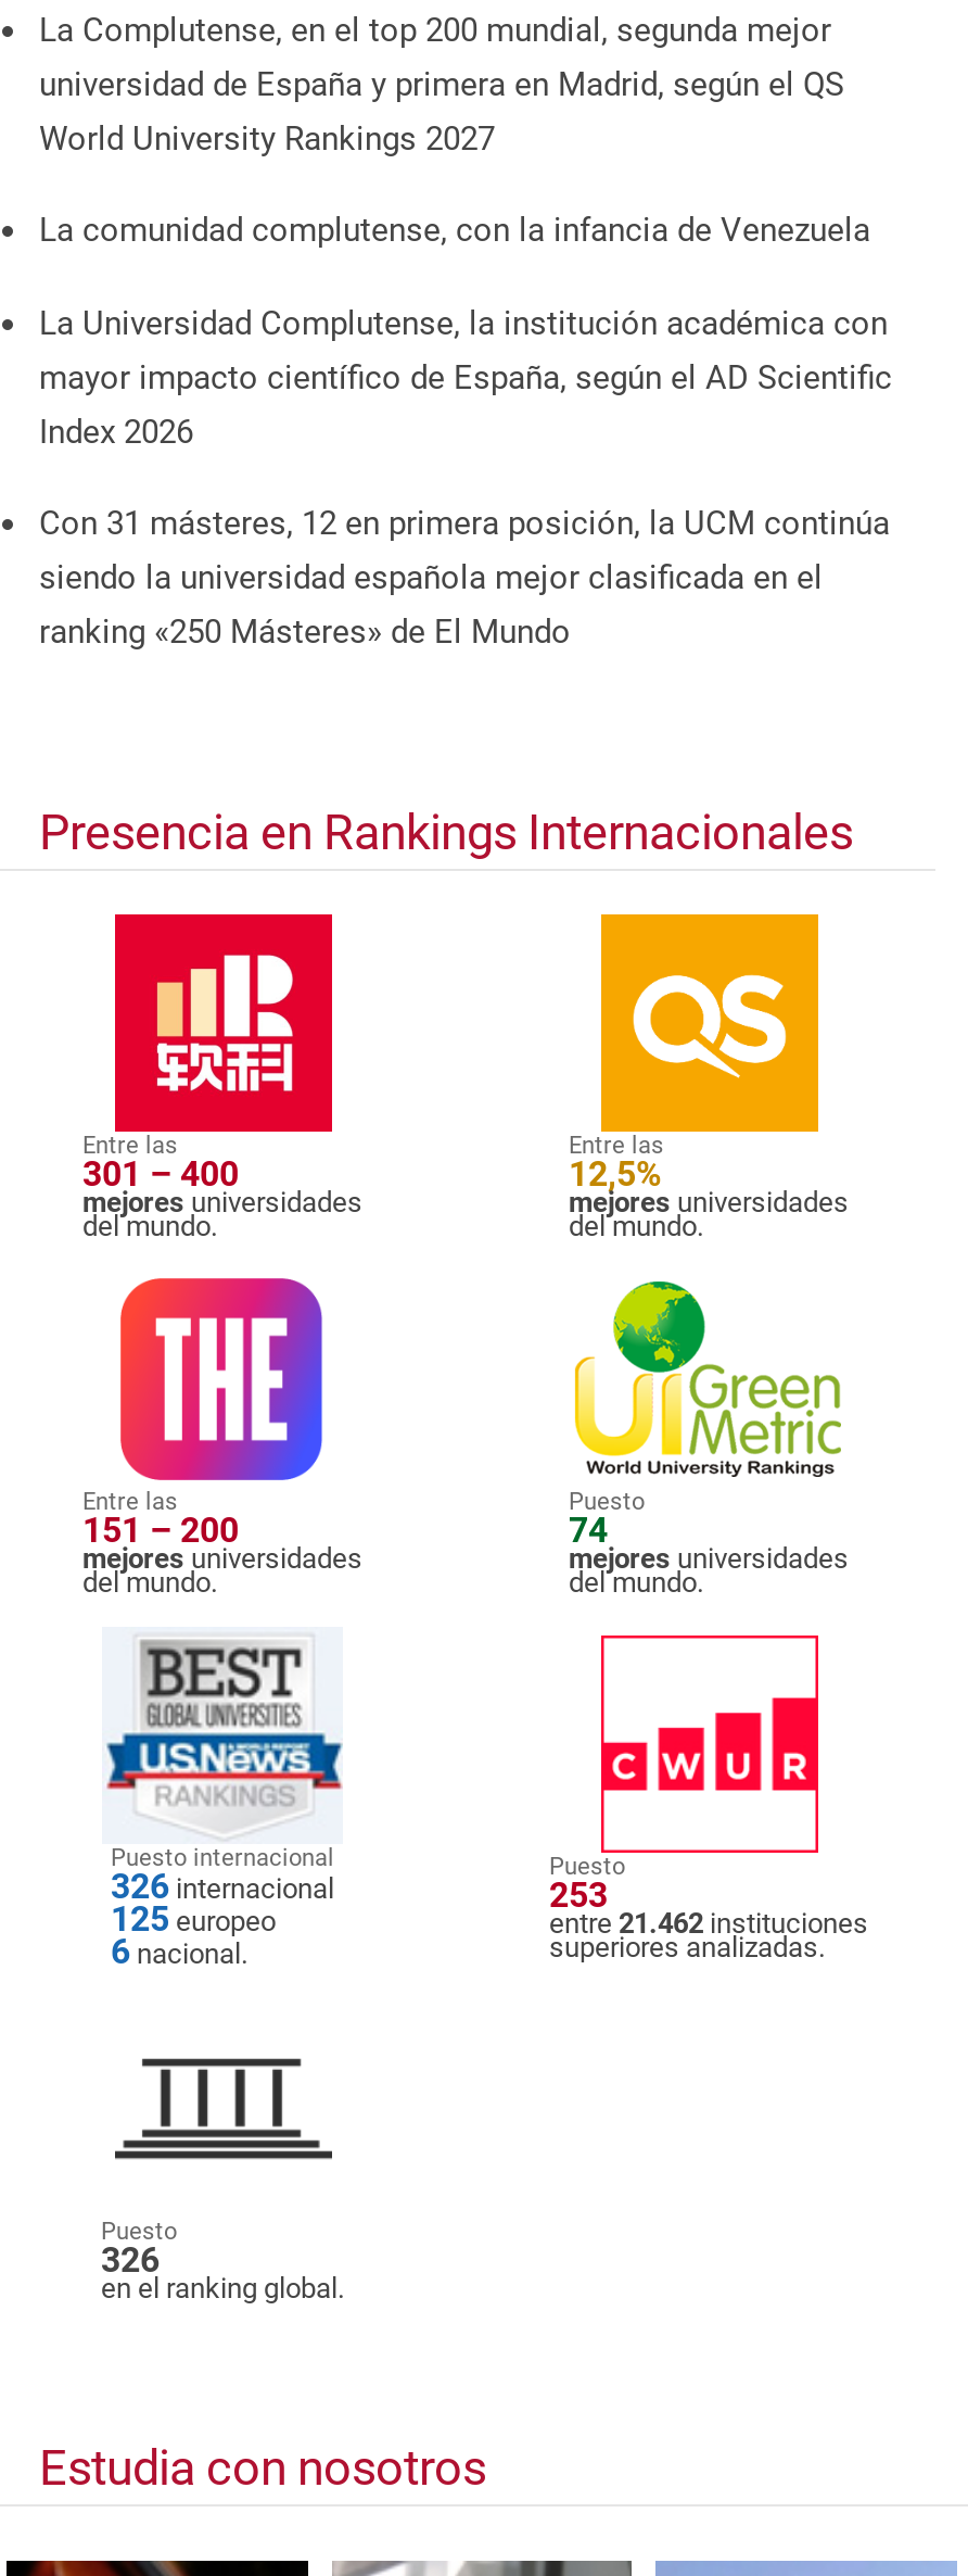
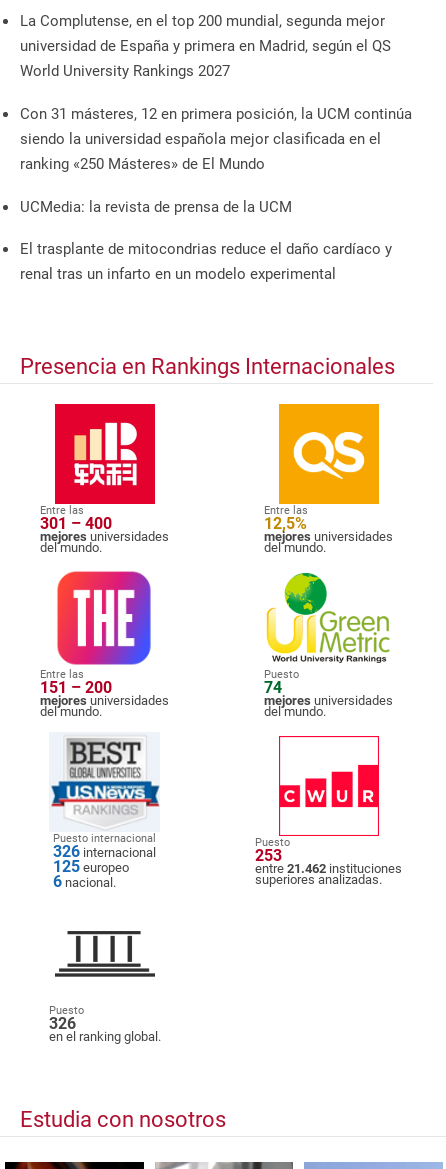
[39,211,892,451] La comunidad complutense, con la infancia de Venezuela | La Universidad Complutense, la institución académica con | mayor impacto científico de España, según el AD Scientific | Index 2026 -> none
moved [39,504,890,652] -> [20,105,412,173]: Con 31 másteres, 12 en primera posición, la UCM continúa | siendo la universidad española mejor clasificada en el | ranking «250 Másteres» de El Mundo
none -> [20,198,392,283] UCMedia: la revista de prensa de la UCM | El trasplante de mitocondrias reduce el daño cardíaco y | renal tras un infarto en un modelo experimental

